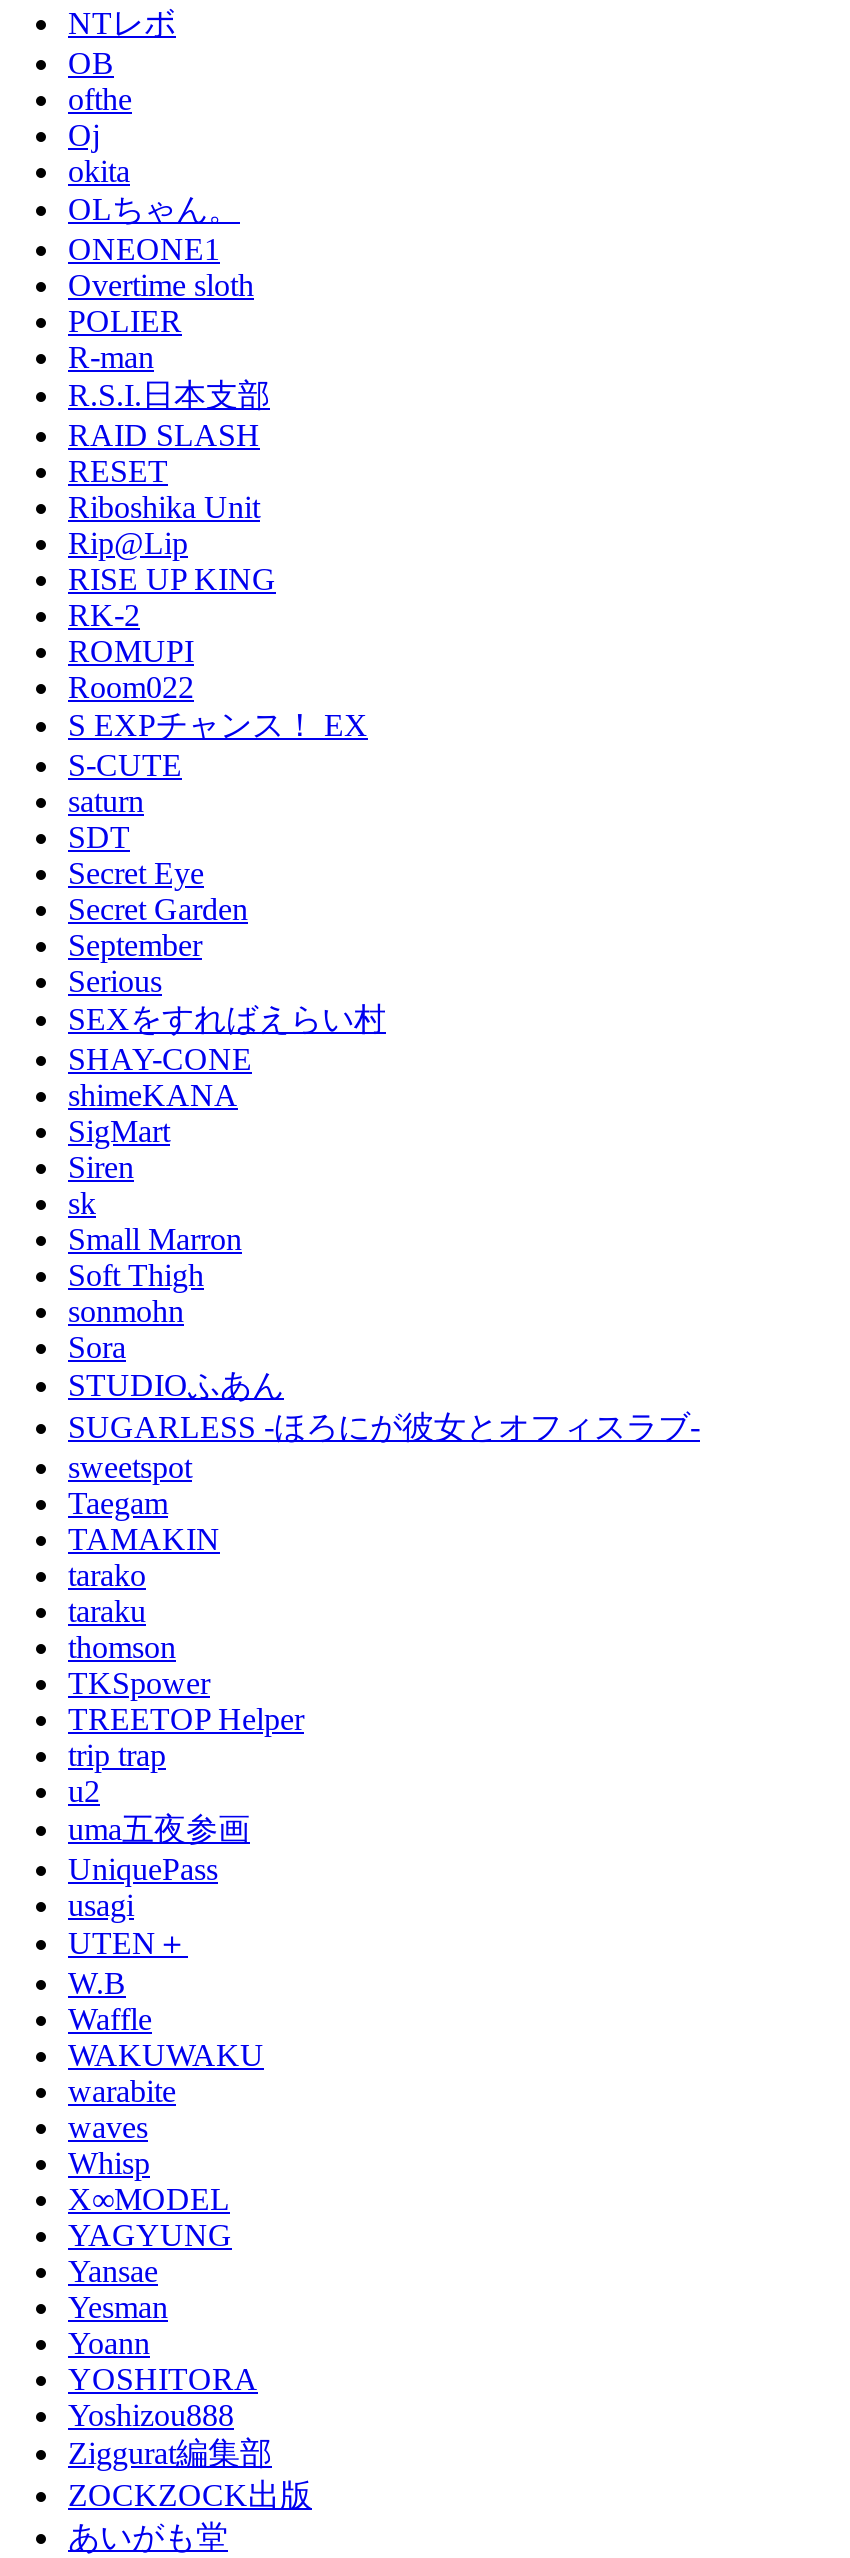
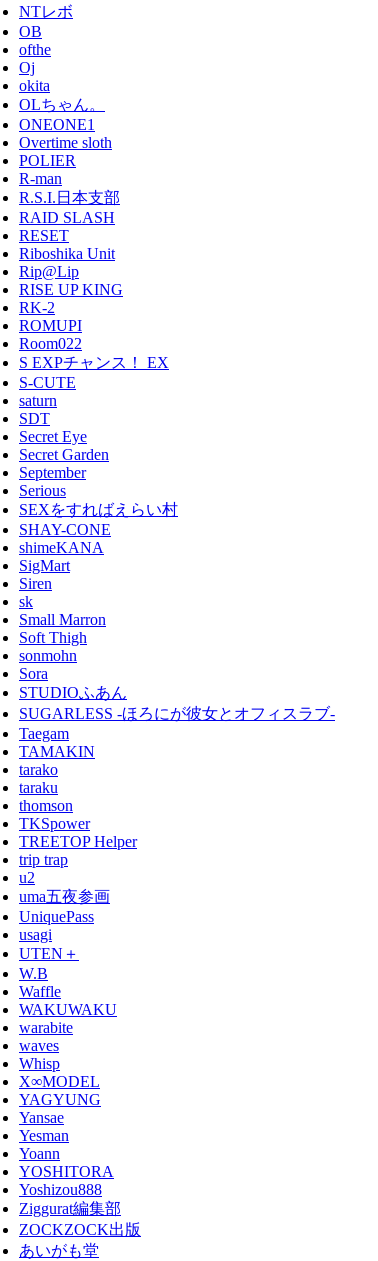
[68,1450,192,1484] sweetspot -> none

